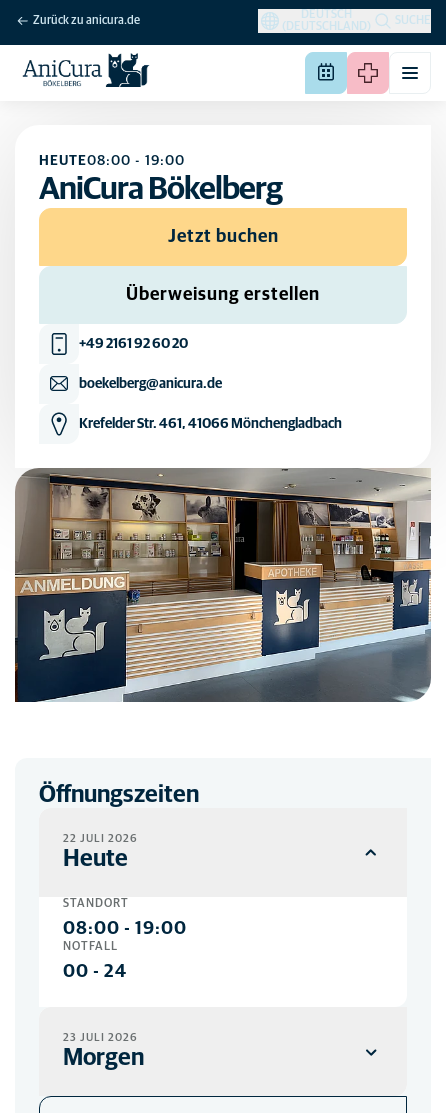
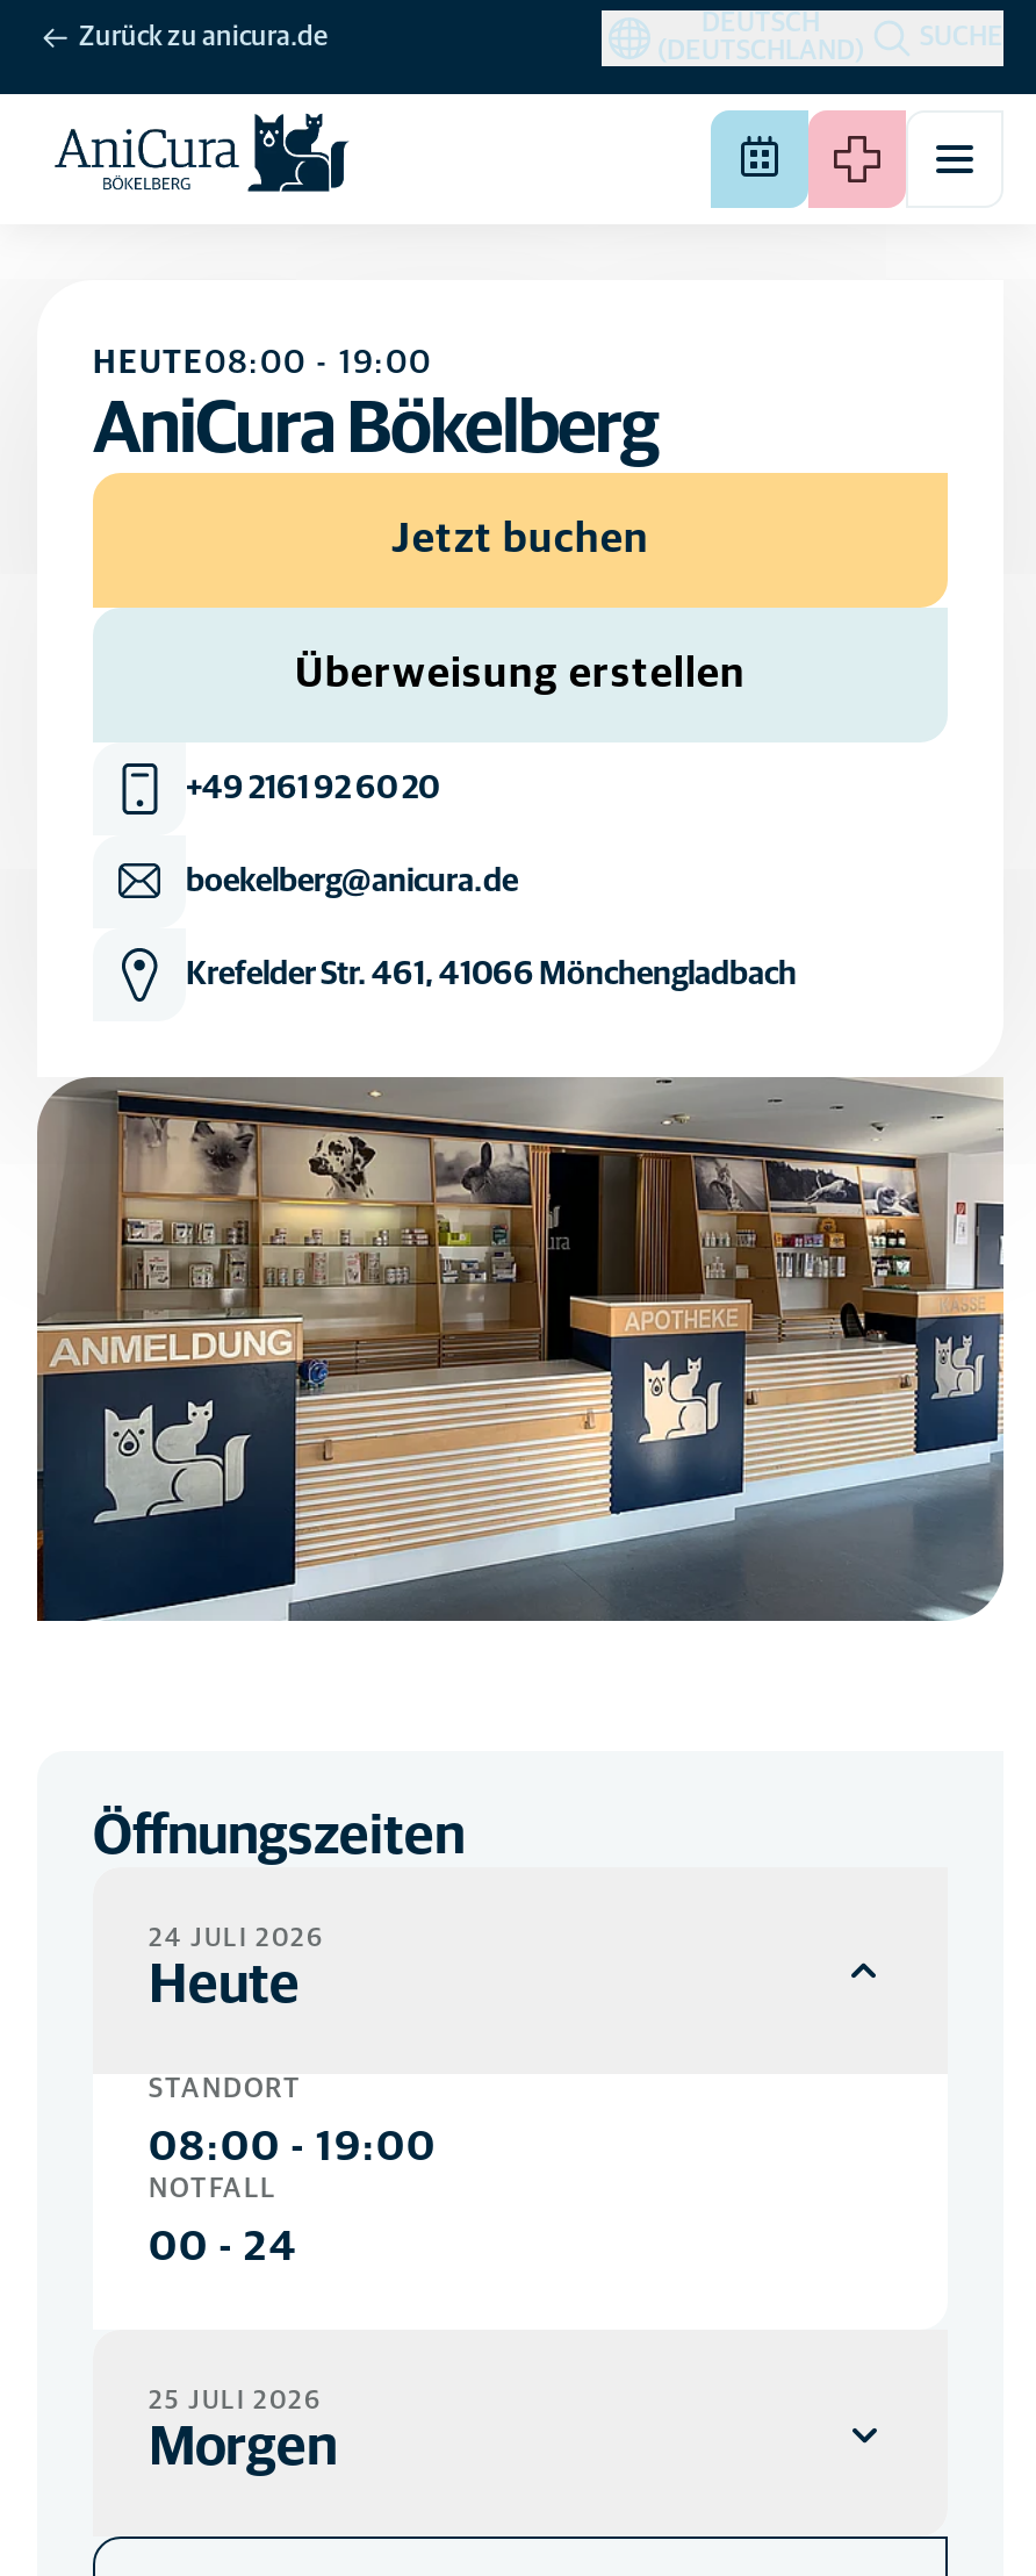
[63,833,138,844] 22 JULI 2026 -> [149,1925,325,1951] 24 JULI 2026
[63,1032,138,1043] 23 JULI 2026 -> [149,2388,323,2413] 25 JULI 2026

